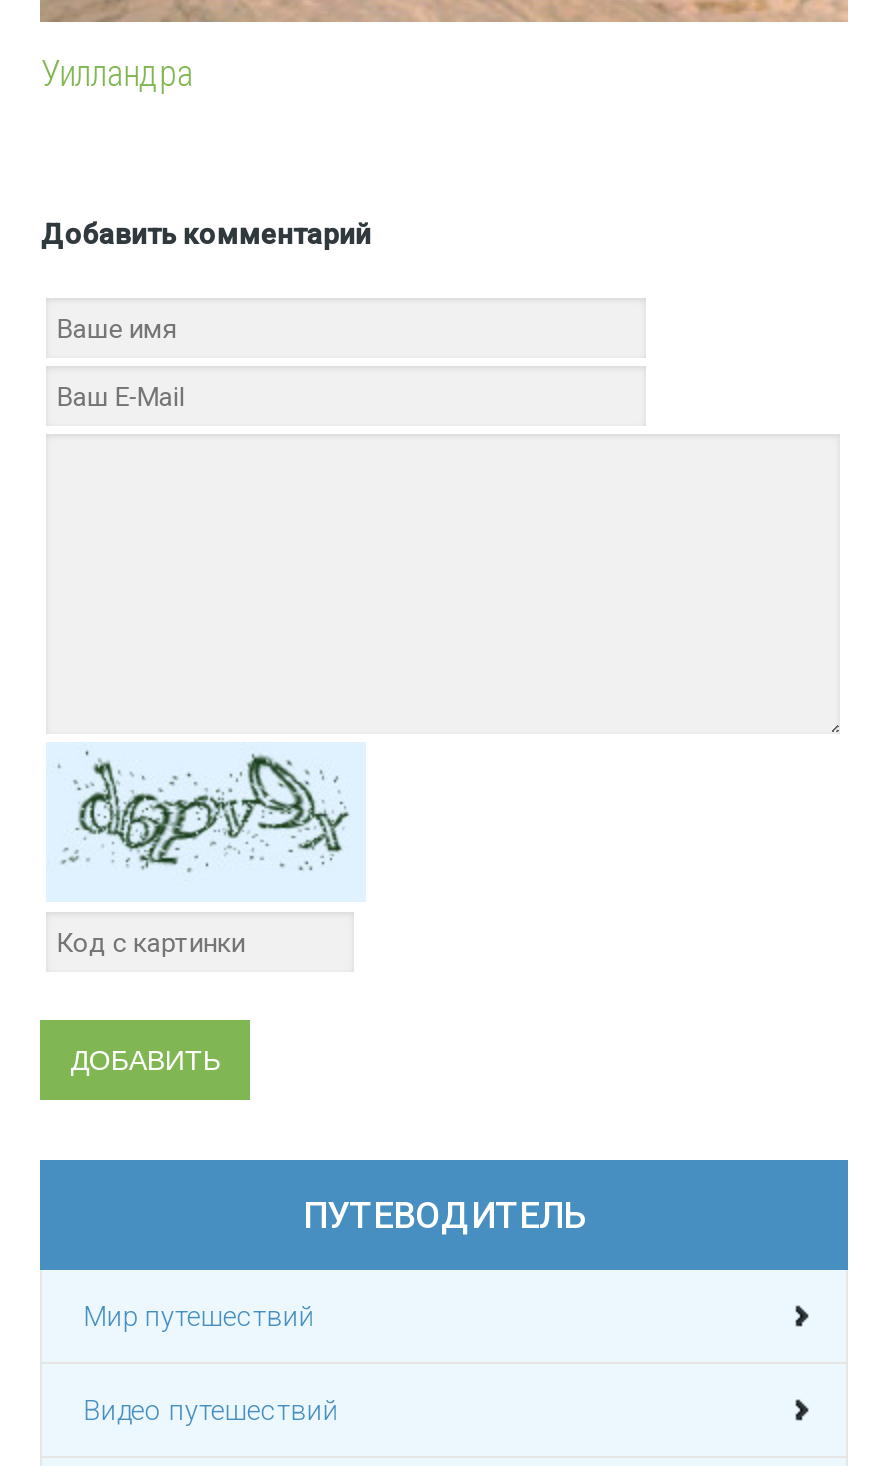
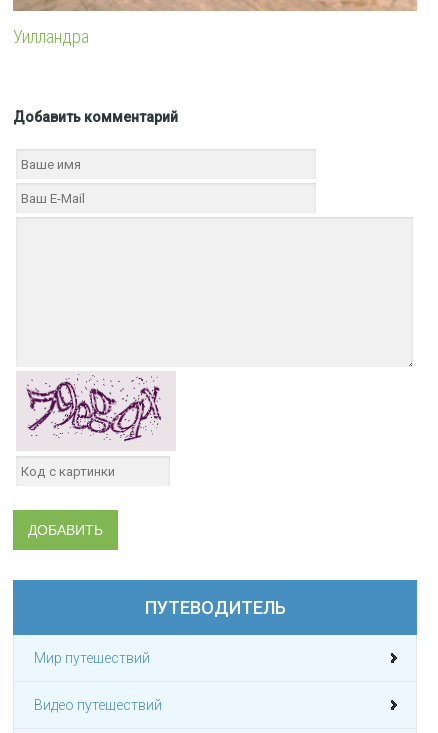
[52,748,360,896] [image] -> [18,372,174,449] [image]

